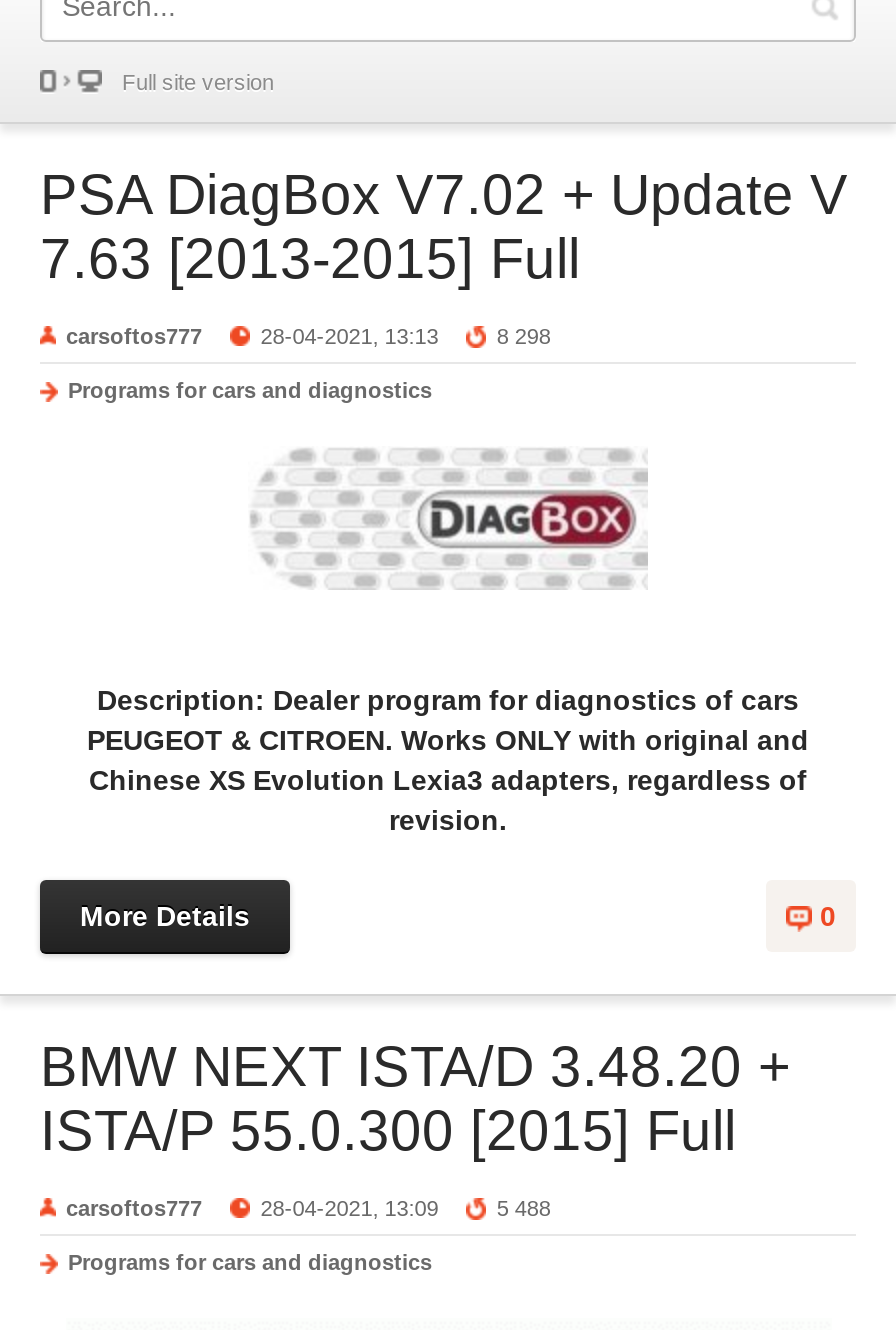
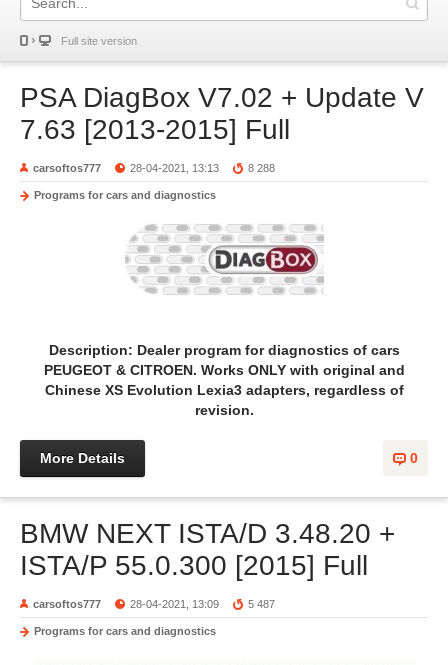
[497,324,551,348] 8 298 -> [248,162,275,174] 8 288
[497,1196,551,1220] 5 488 -> [248,598,275,610] 5 487

